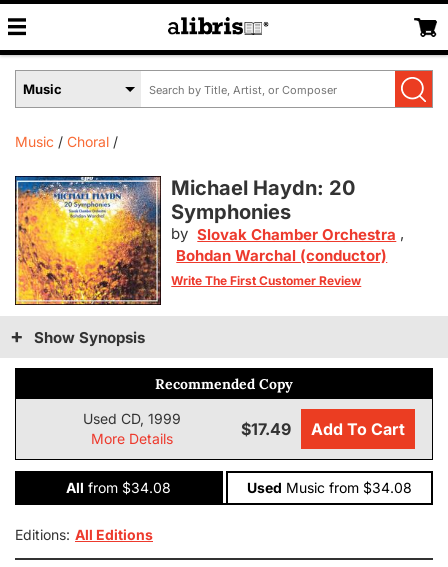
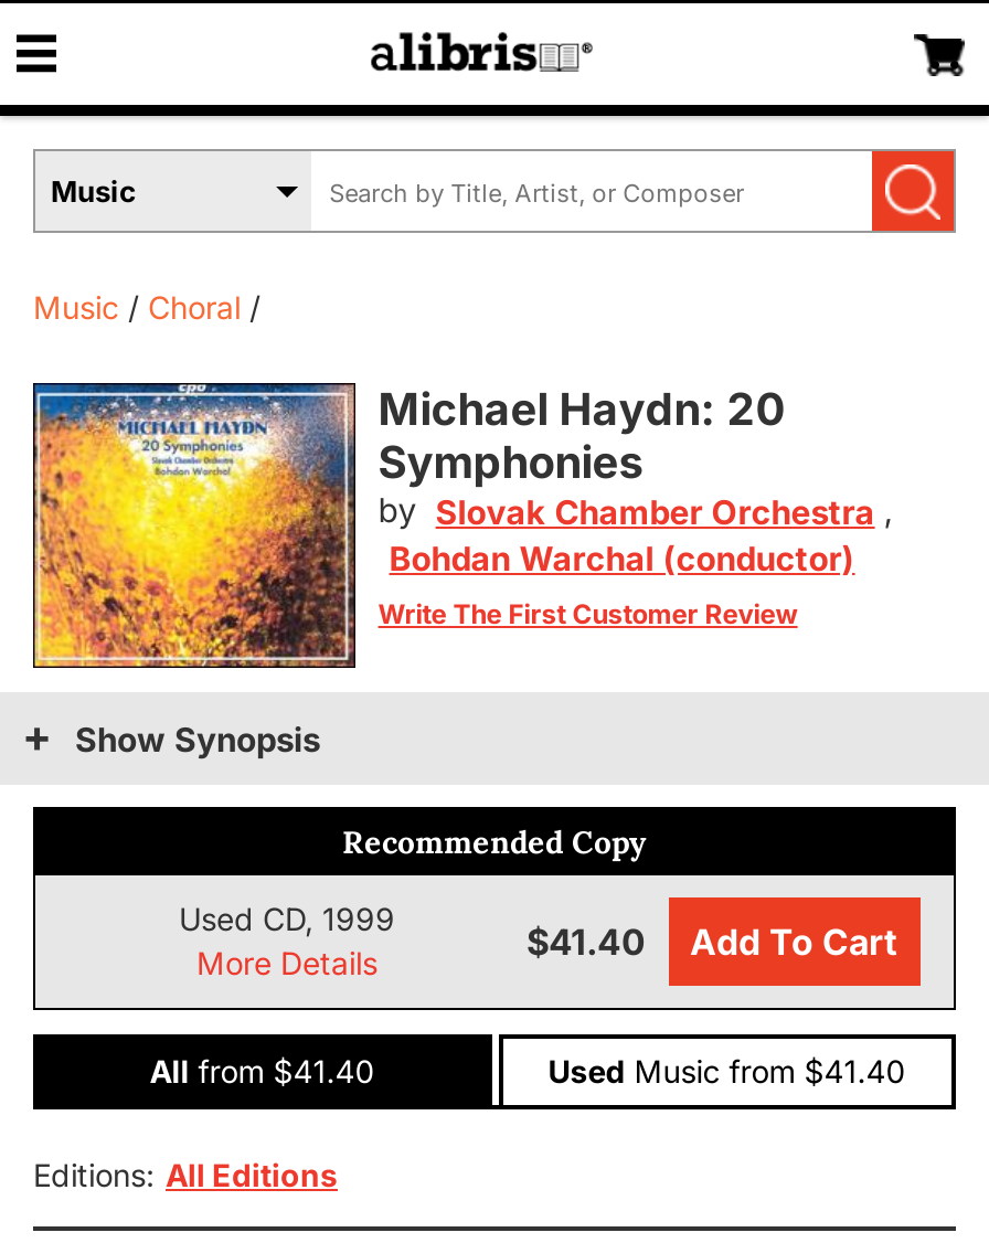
[240,419,404,439] $17.49 Add To Cart -> [527,921,897,965] $41.40 Add To Cart
[66,479,171,496] All from $34.08 -> [150,1053,375,1091] All from $41.40
[247,479,412,496] Used Music from $34.08 -> [548,1053,906,1091] Used Music from $41.40

